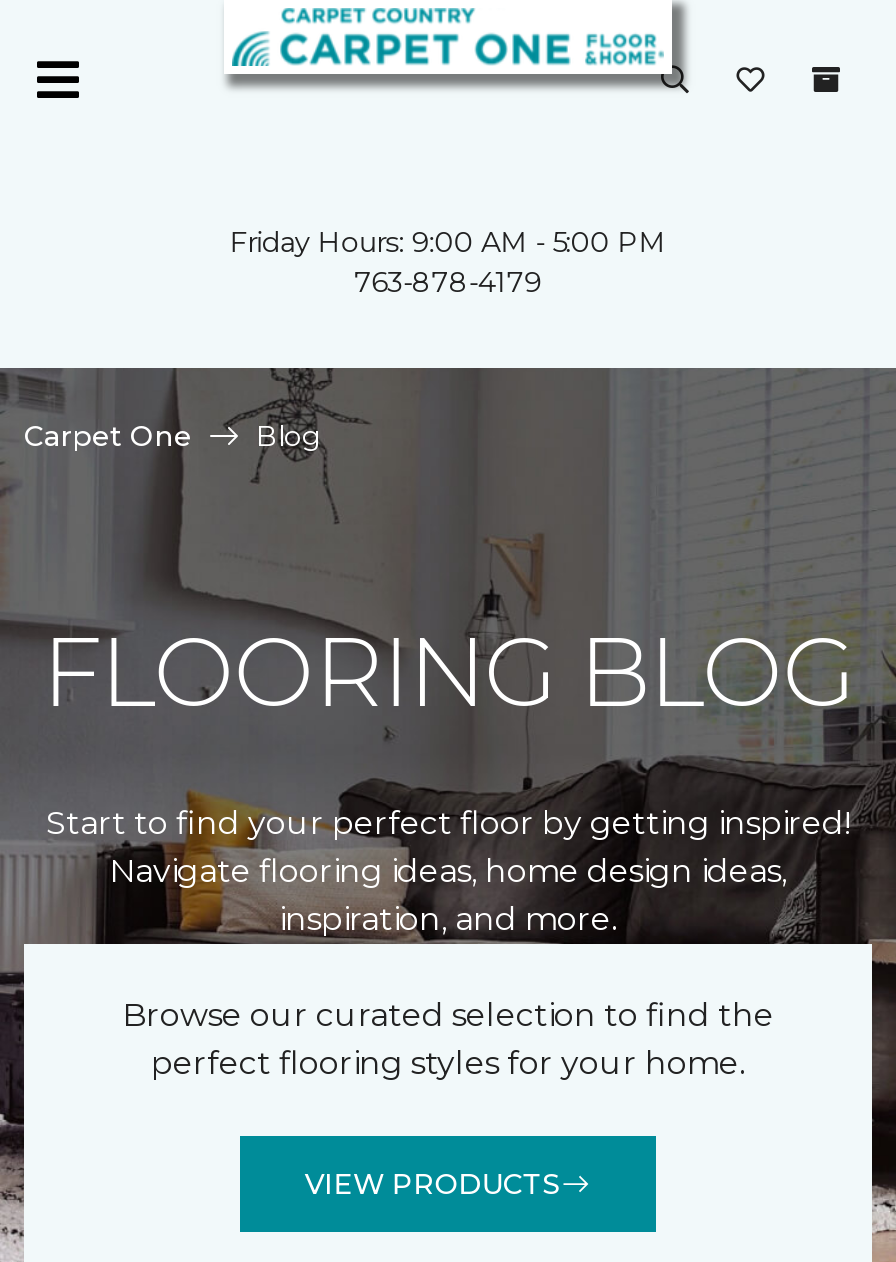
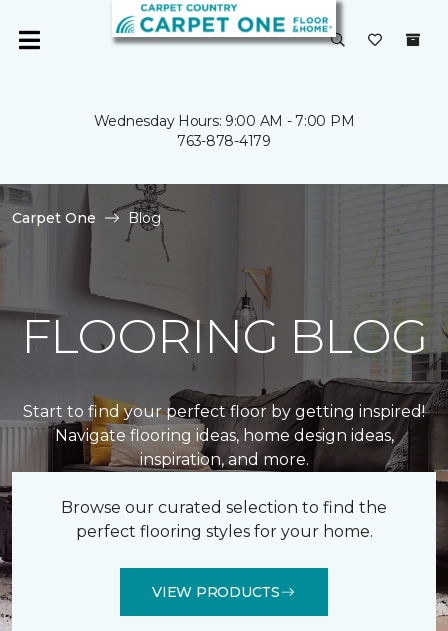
[230,224,666,260] Friday Hours: 9:00 AM - 5:00 PM -> [94,112,354,130] Wednesday Hours: 9:00 AM - 7:00 PM

